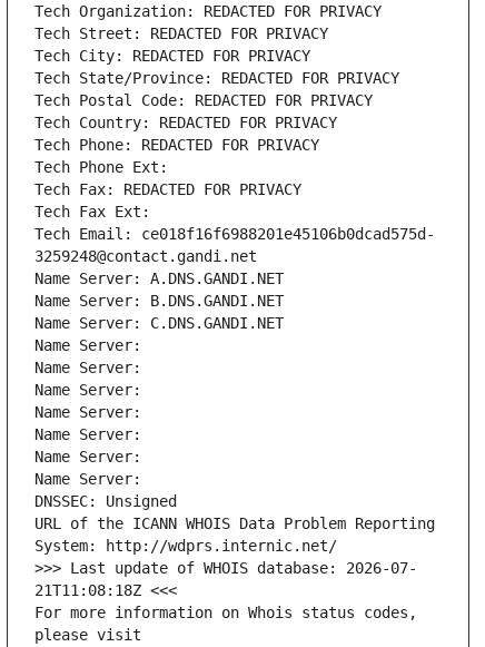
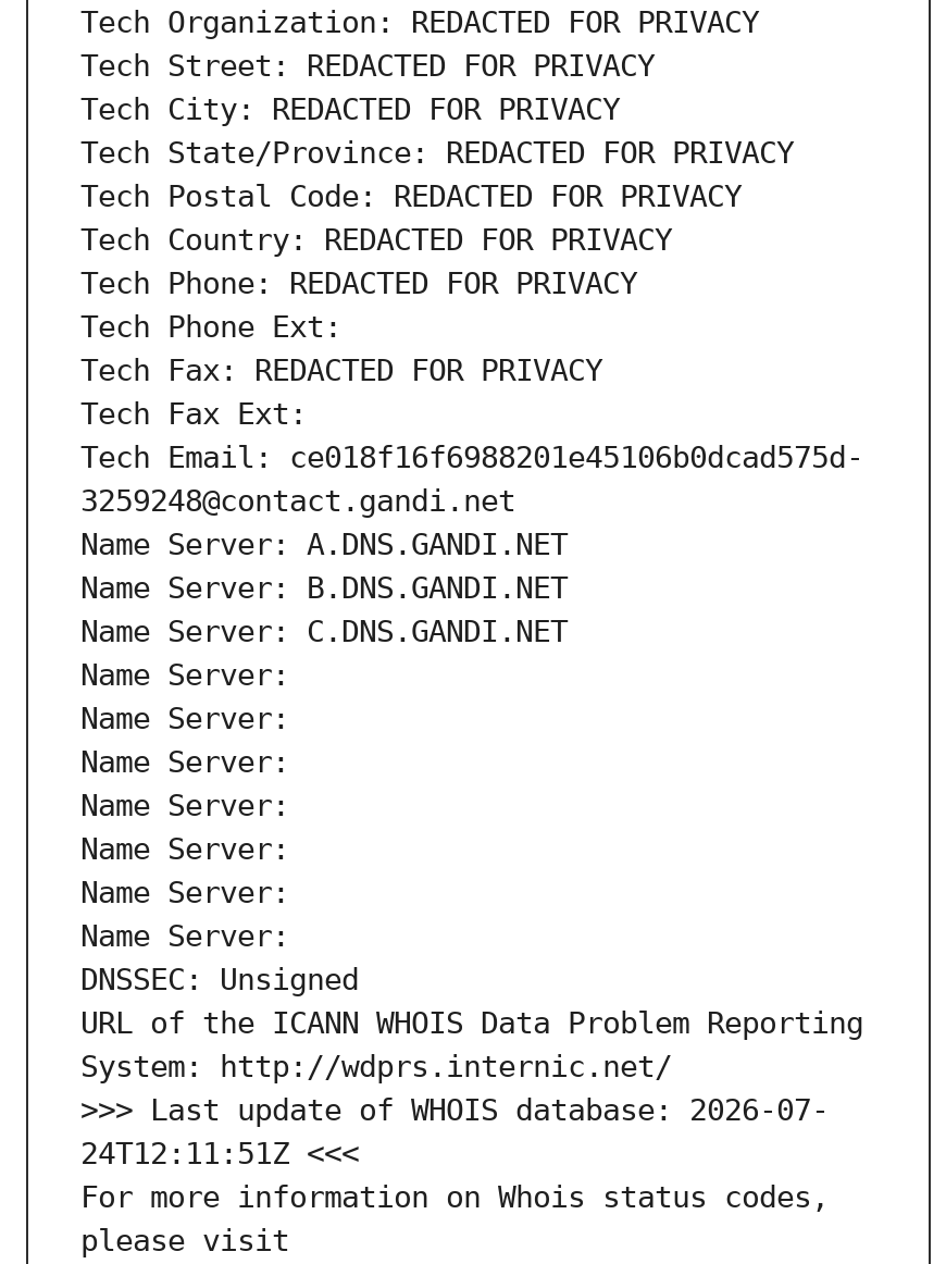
[34,582,177,600] 21T11:08:18Z <<< -> [80,1137,359,1171] 24T12:11:51Z <<<

